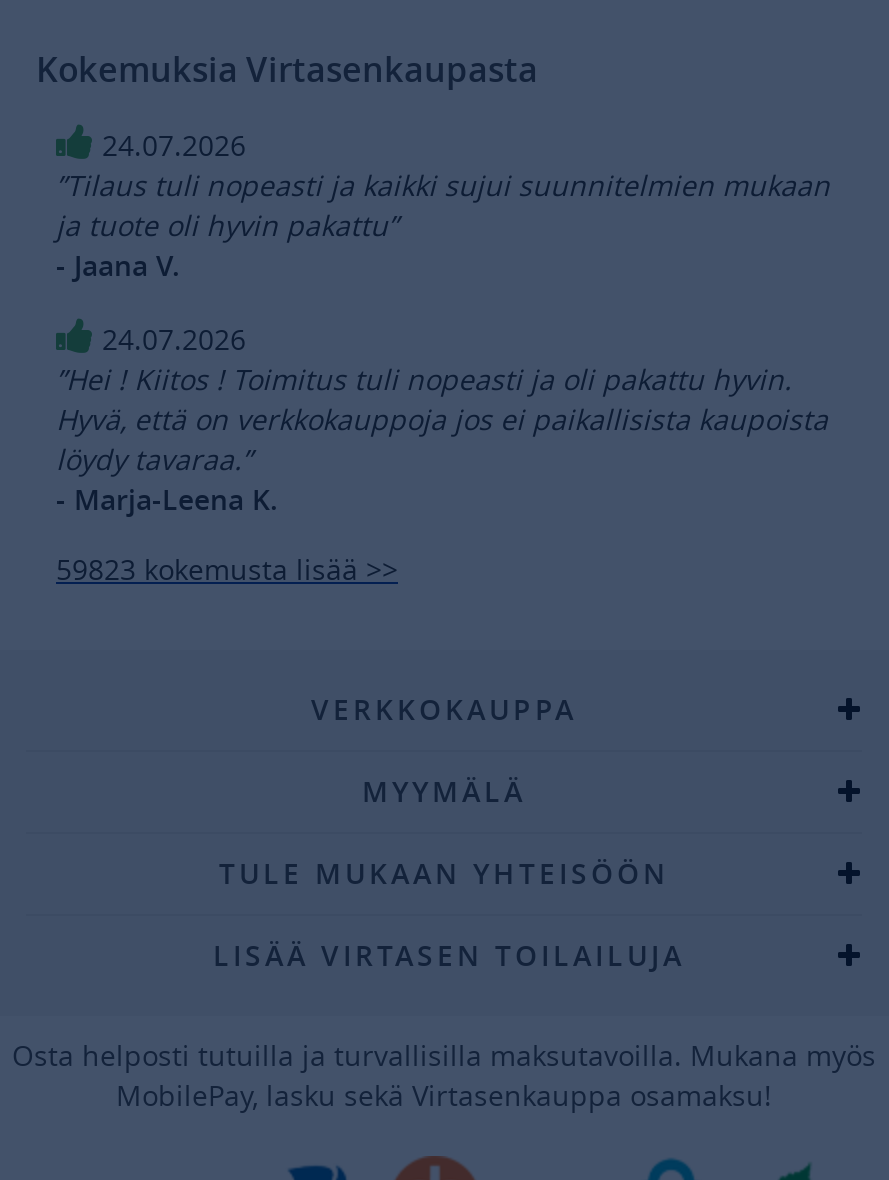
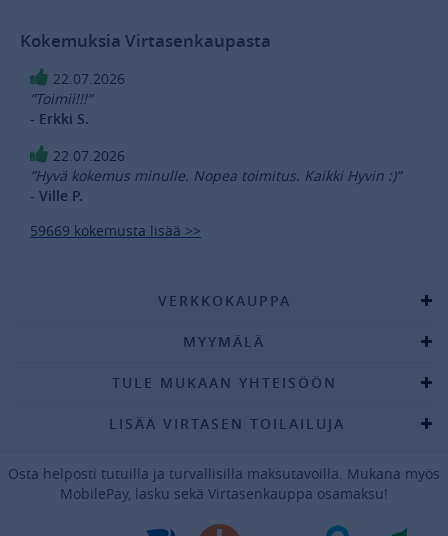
[56,126,830,284] 24.07.2026 | ”Tilaus tuli nopeasti ja kaikki sujui suunnitelmien mukaan | ja tuote oli hyvin pakattu” | - Jaana V. -> [30,69,125,128] 22.07.2026 | ”Toimii!!!” | - Erkki S.
[56,320,828,518] 24.07.2026 | ”Hei ! Kiitos ! Toimitus tuli nopeasti ja oli pakattu hyvin. | Hyvä, että on verkkokauppoja jos ei paikallisista kaupoista | löydy tavaraa.” | - Marja-Leena K. -> [30,146,401,205] 22.07.2026 | ”Hyvä kokemus minulle. Nopea toimitus. Kaikki Hyvin :)” | - Ville P.
[56,550,398,588] 59823 kokemusta lisää >> -> [30,221,201,240] 59669 kokemusta lisää >>

